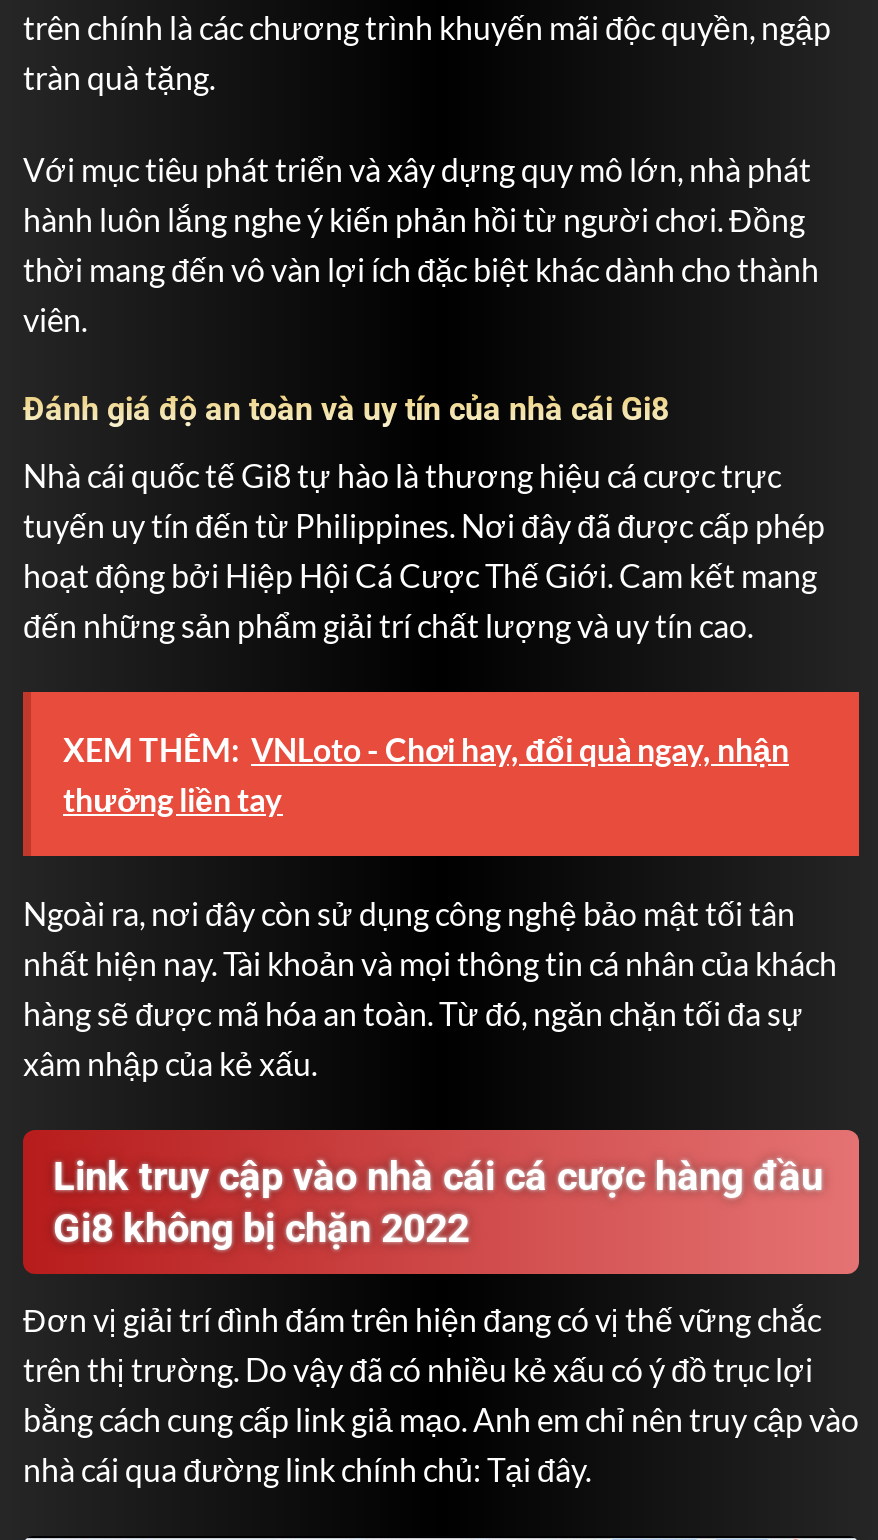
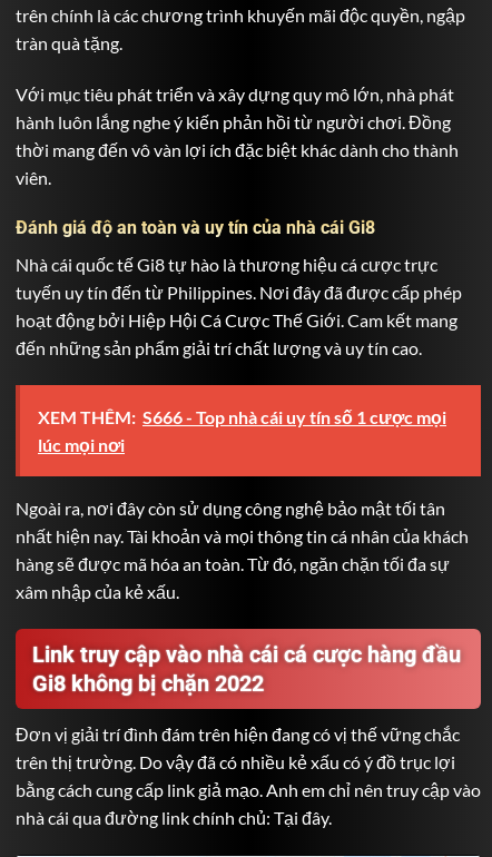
[63,730,789,818] XEM THÊM: VNLoto - Chơi hay, đổi quà ngay, nhận | thưởng liền tay -> [38,406,446,455] XEM THÊM: S666 - Top nhà cái uy tín số 1 cược mọi | lúc mọi nơi

